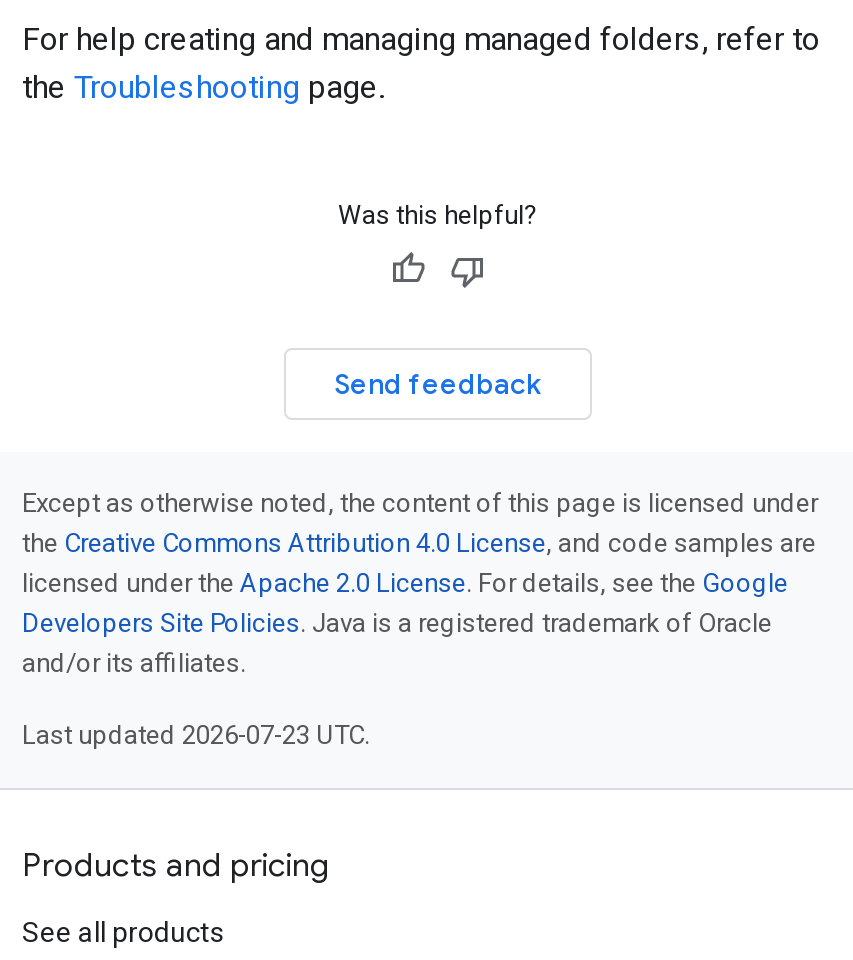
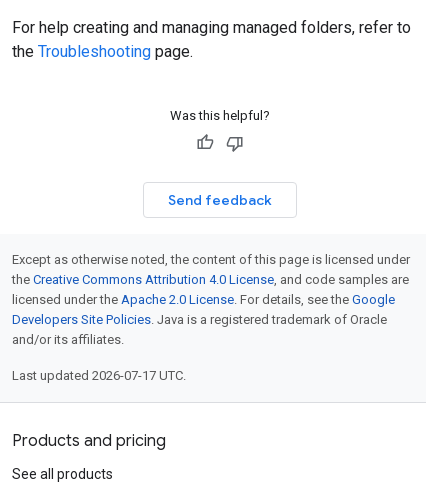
[22,720,370,750] Last updated 2026-07-23 UTC. -> [12,368,186,383] Last updated 2026-07-17 UTC.

